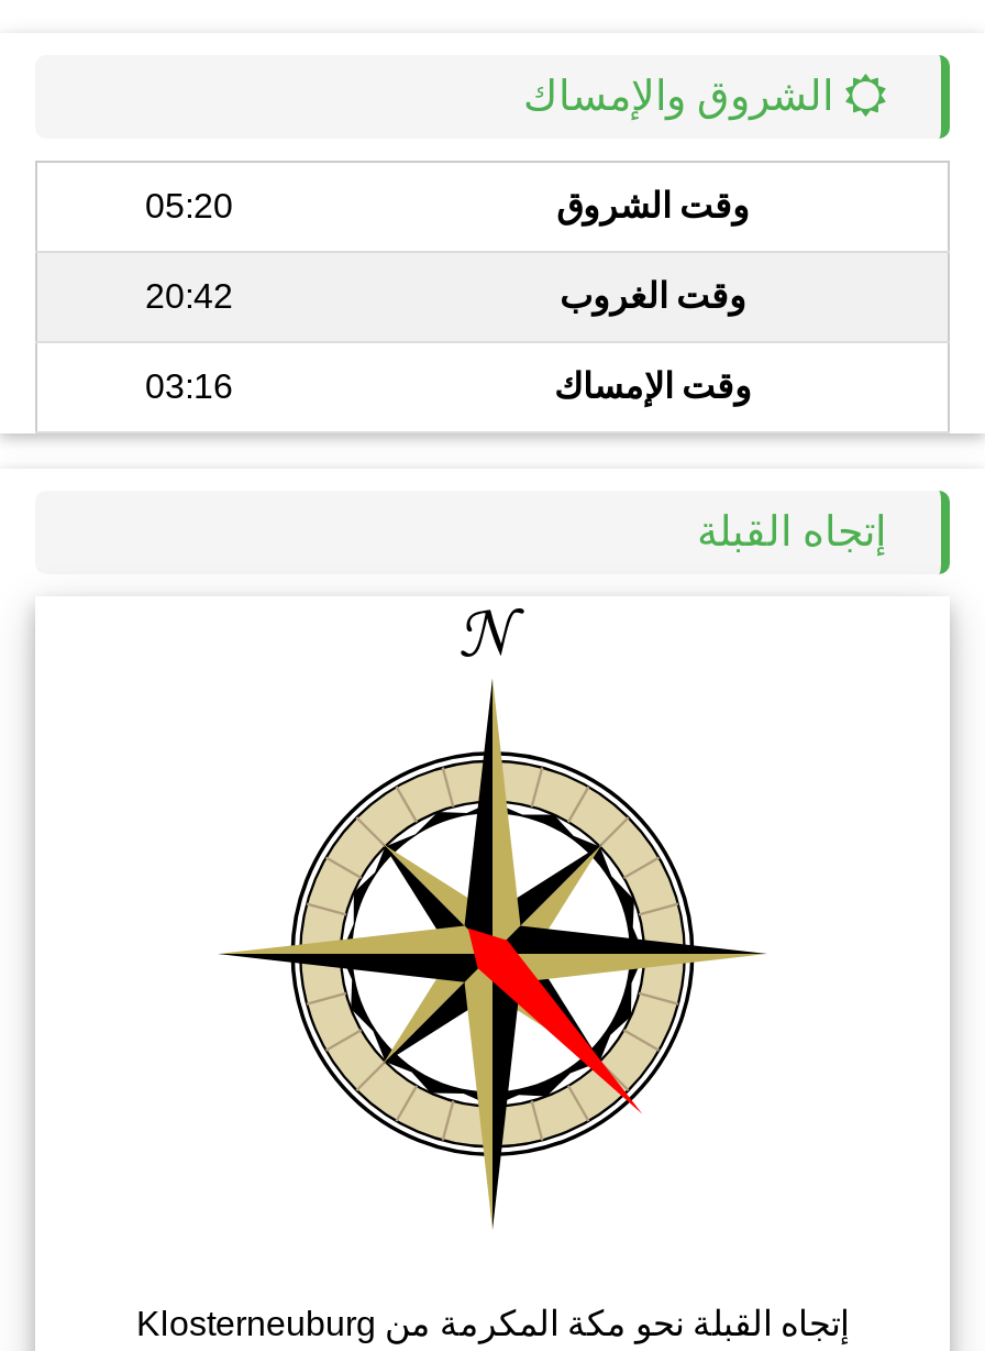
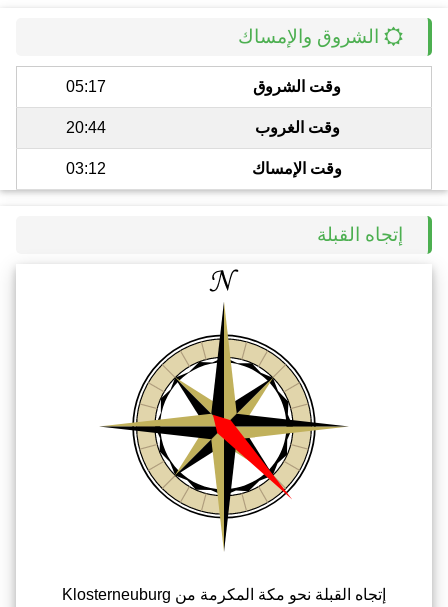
[145,187,233,225] 05:20 -> [66,78,106,95] 05:17
[145,277,233,315] 20:42 -> [66,119,106,136] 20:44
[145,368,233,405] 03:16 -> [66,160,106,177] 03:12

